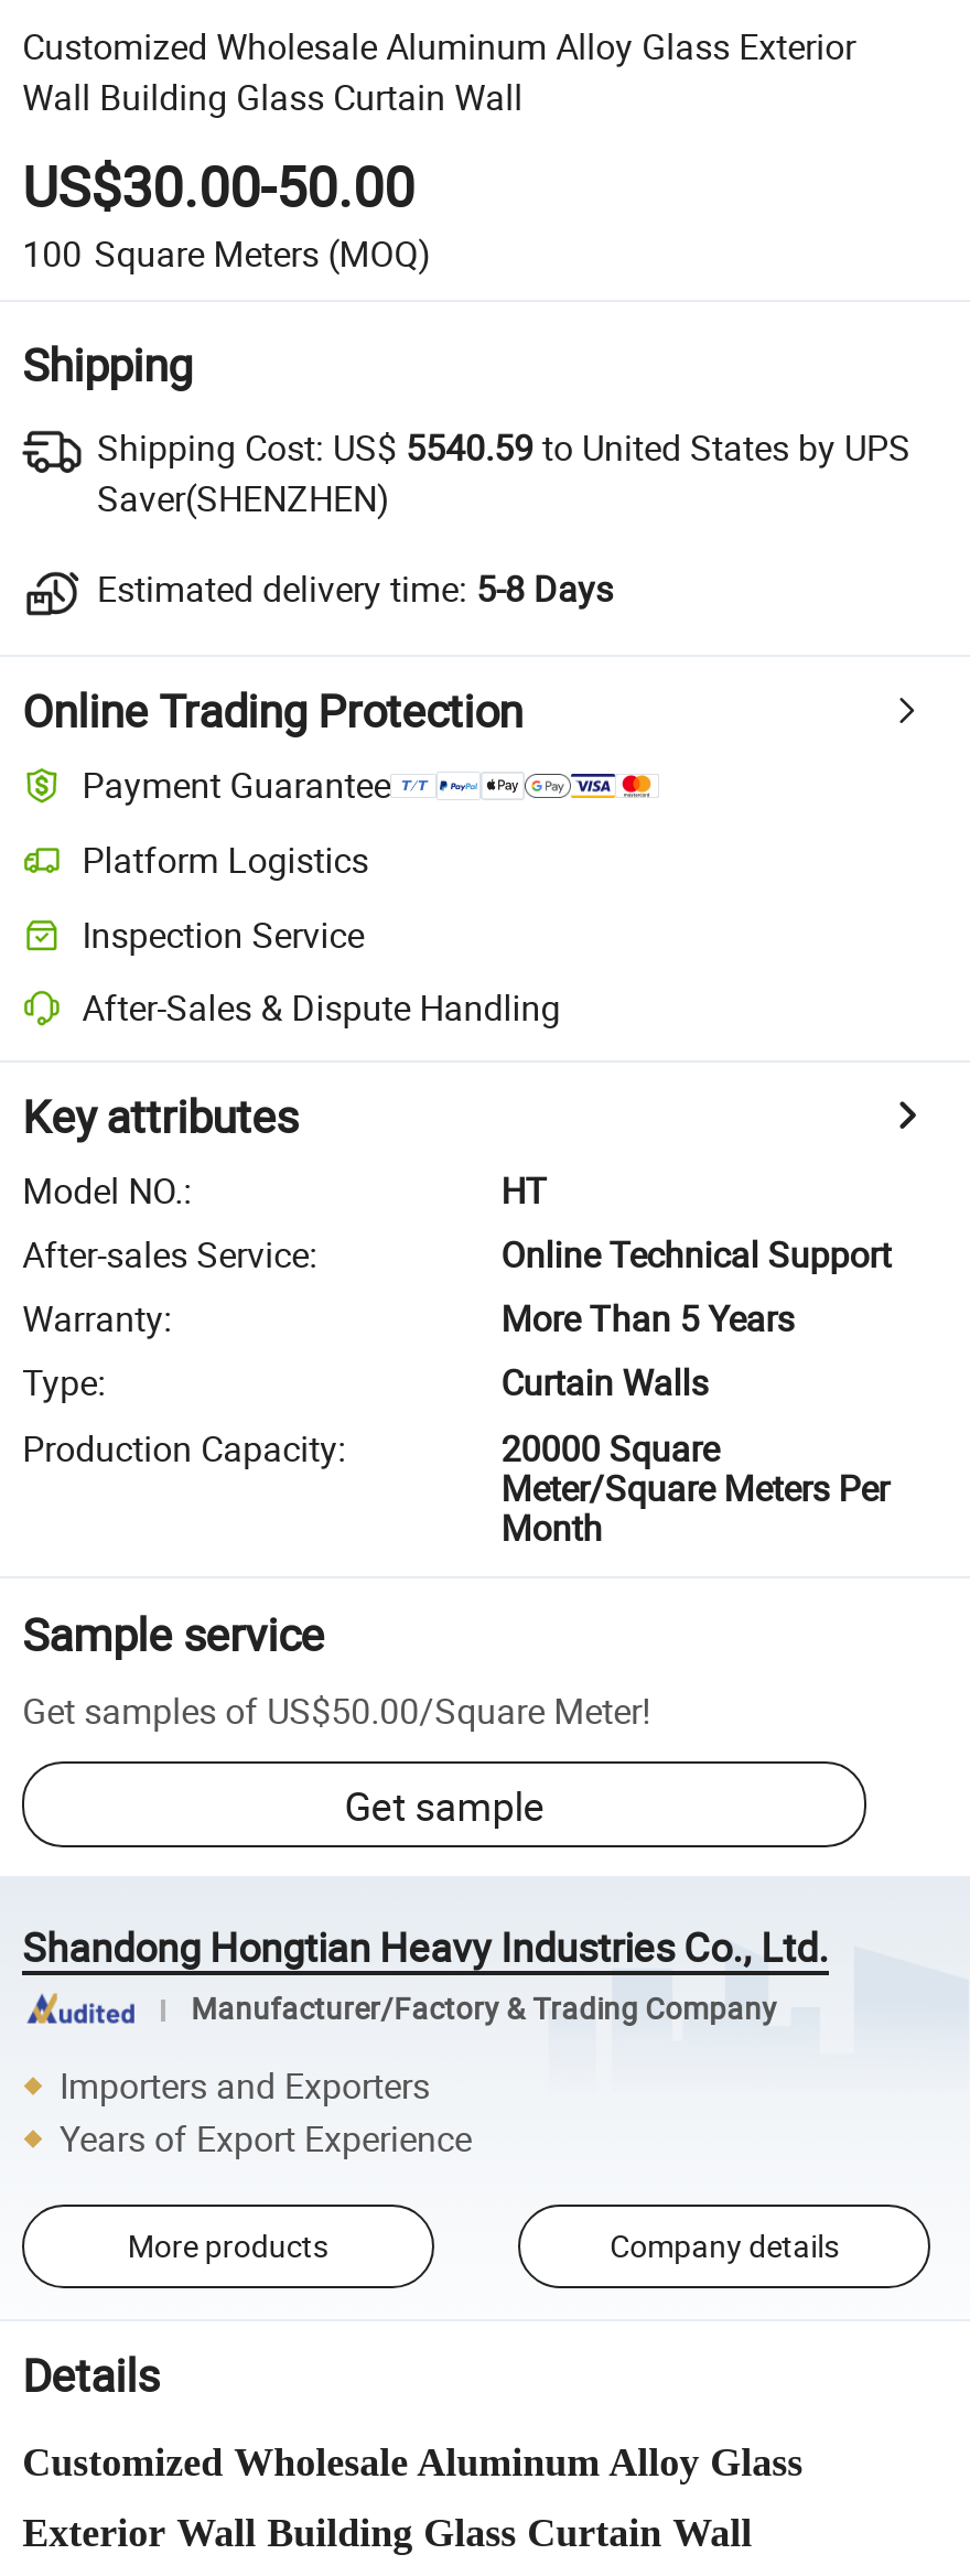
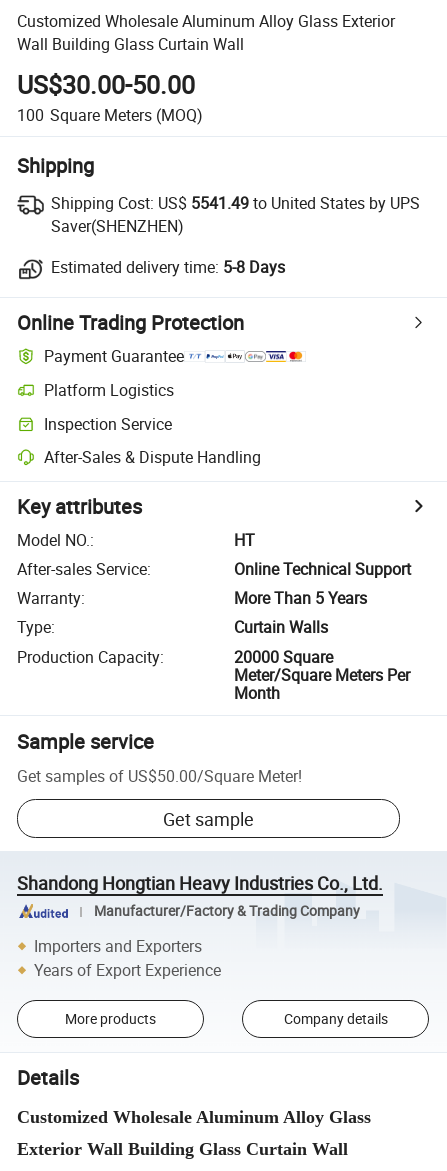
[97,423,910,471] Shipping Cost: US$5540.59 to United States by UPS -> [51,192,420,214] Shipping Cost: US$5541.49 to United States by UPS

